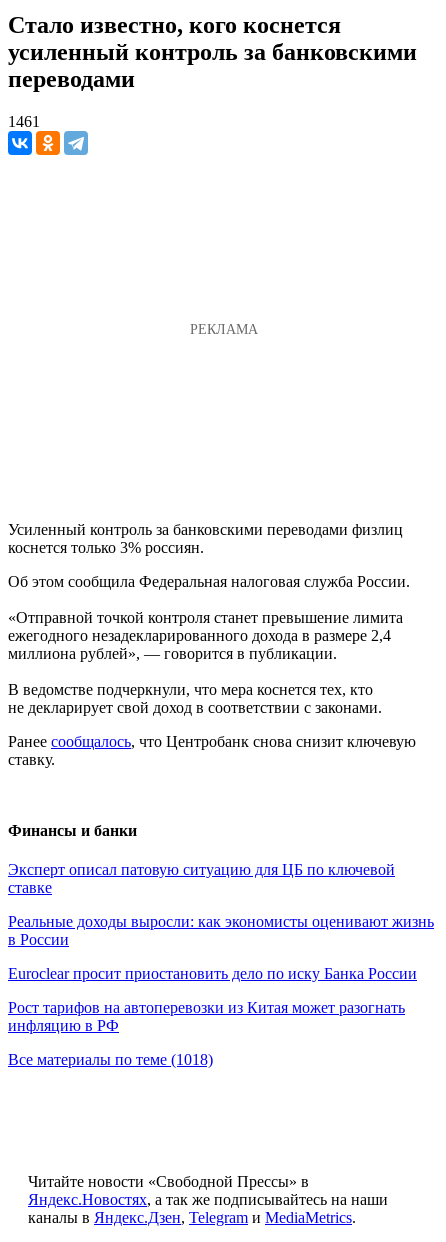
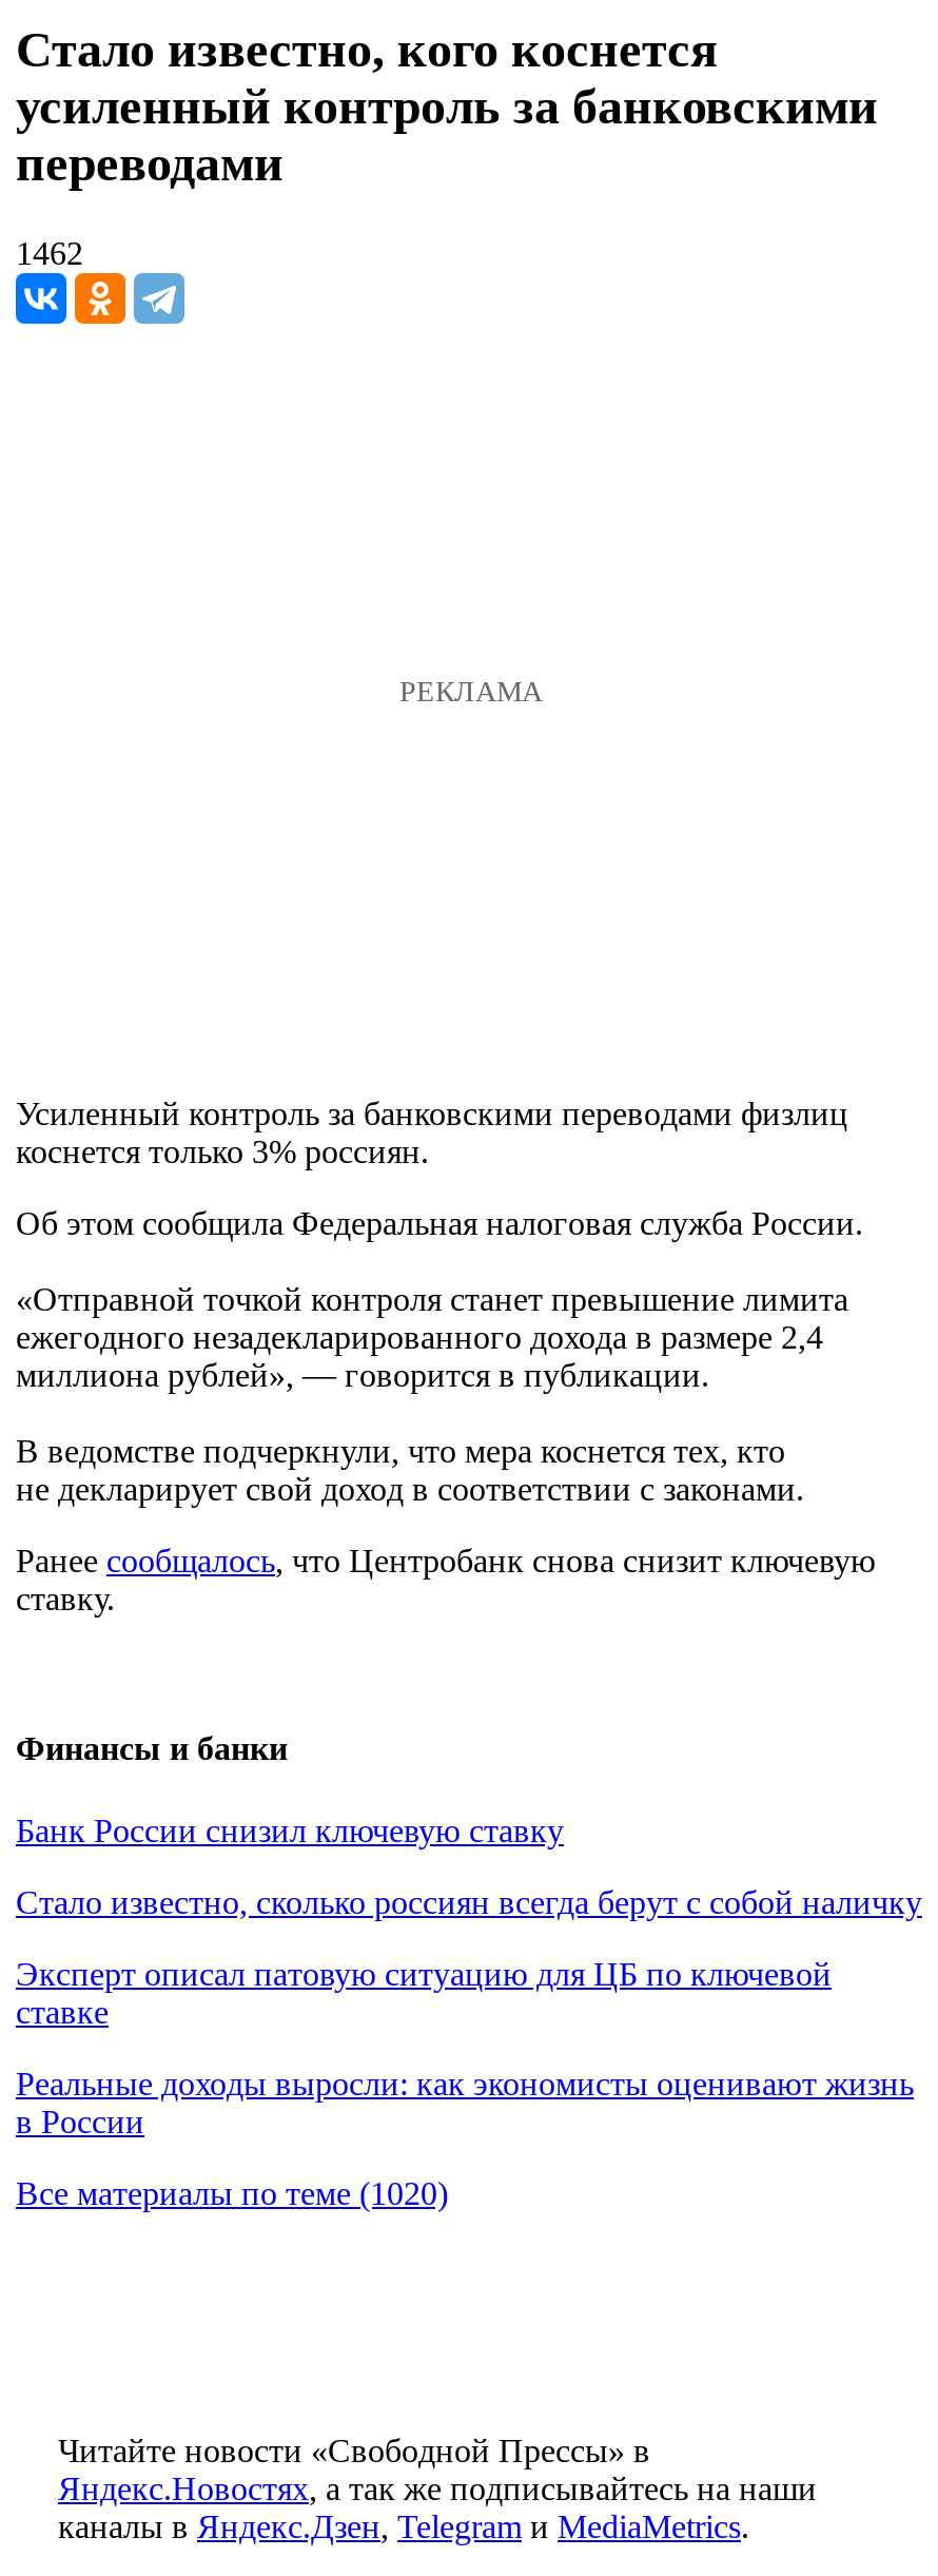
[8,113,40,130] 1461 -> [16,235,83,271] 1462
none -> [16,1813,922,1921] Банк России снизил ключевую ставку | Стало известно, сколько россиян всегда берут с собой наличку
moved [8,861,434,948] -> [16,1957,914,2140]: Эксперт описал патовую ситуацию для ЦБ по ключевой | ставке | Реальные доходы выросли: как экономисты оценивают жизнь | в России
[8,965,417,1068] Euroclear просит приостановить дело по иску Банка России | Рост тарифов на автоперевозки из Китая может разогнать | инфляцию в РФ | Все материалы по теме (1018) -> [16,2176,448,2212] Все материалы по теме (1020)

